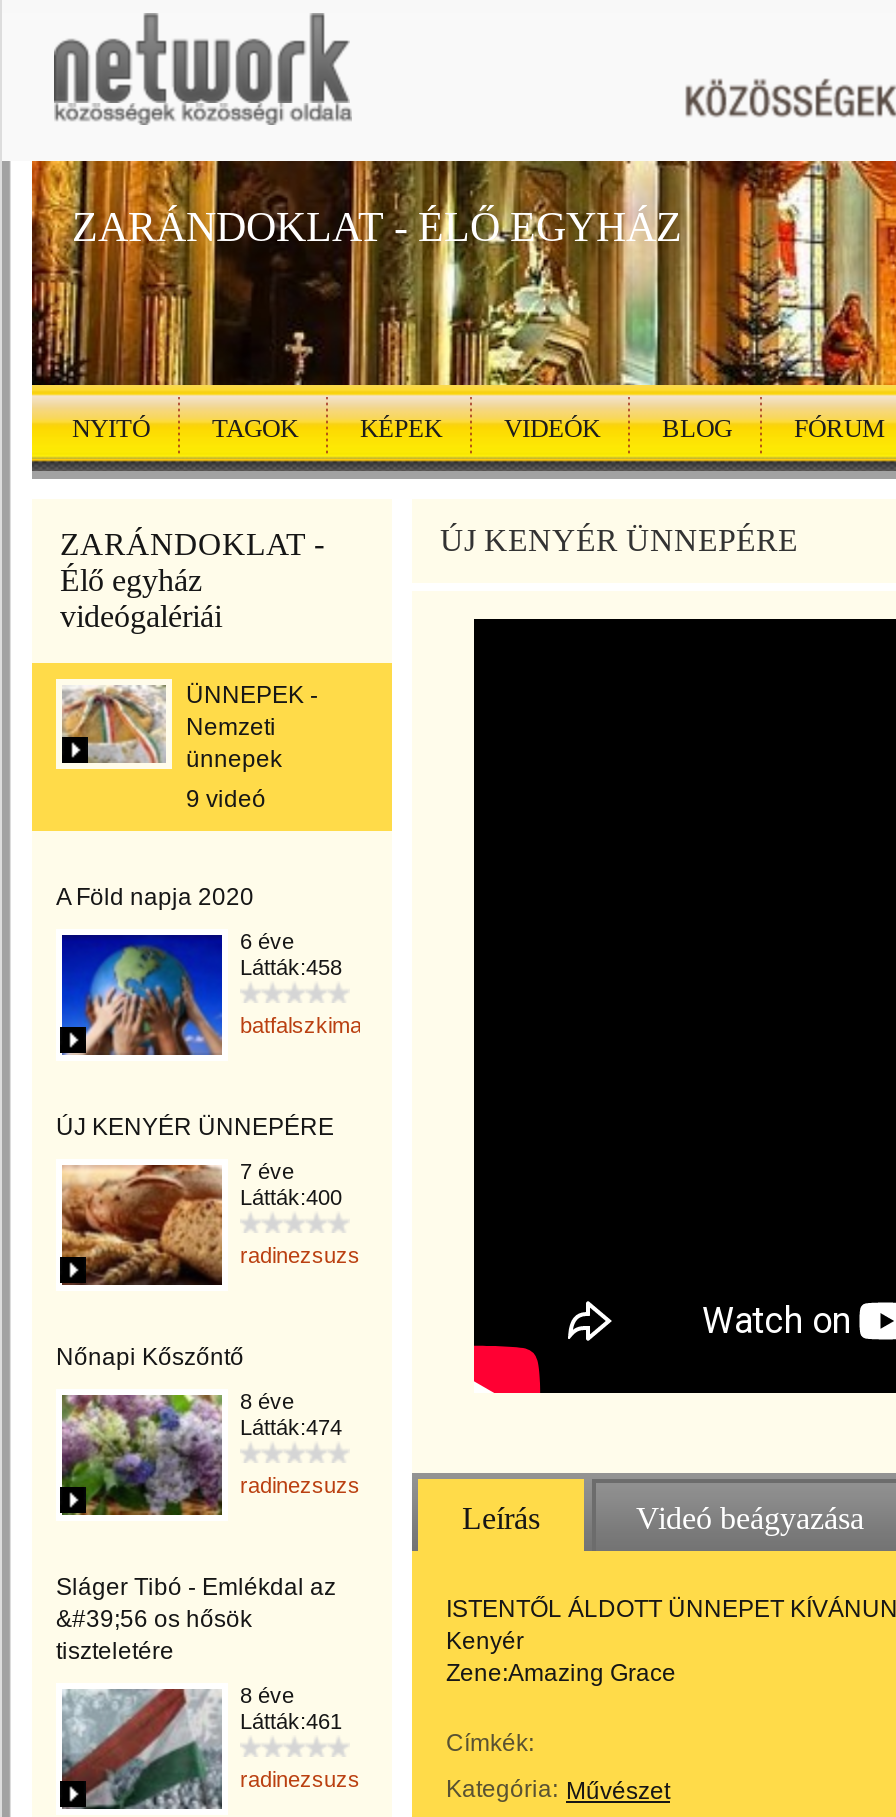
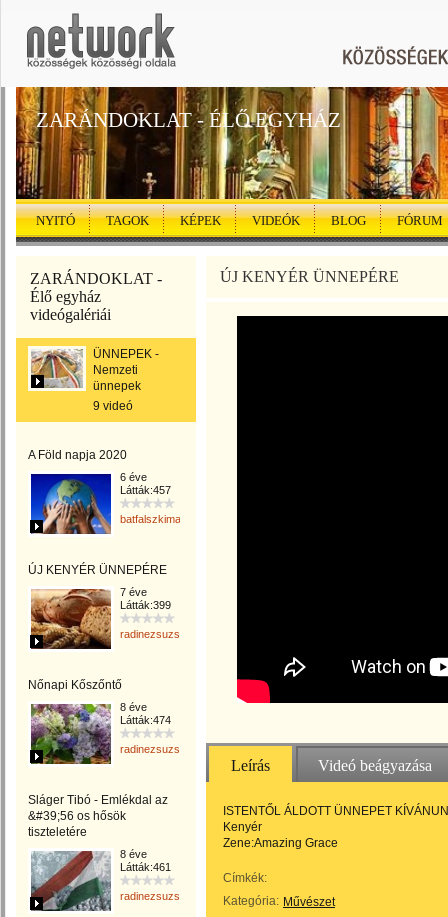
[240,955,342,979] Látták:458 -> [120,484,171,496] Látták:457
[240,1185,342,1209] Látták:400 -> [120,599,171,611] Látták:399

